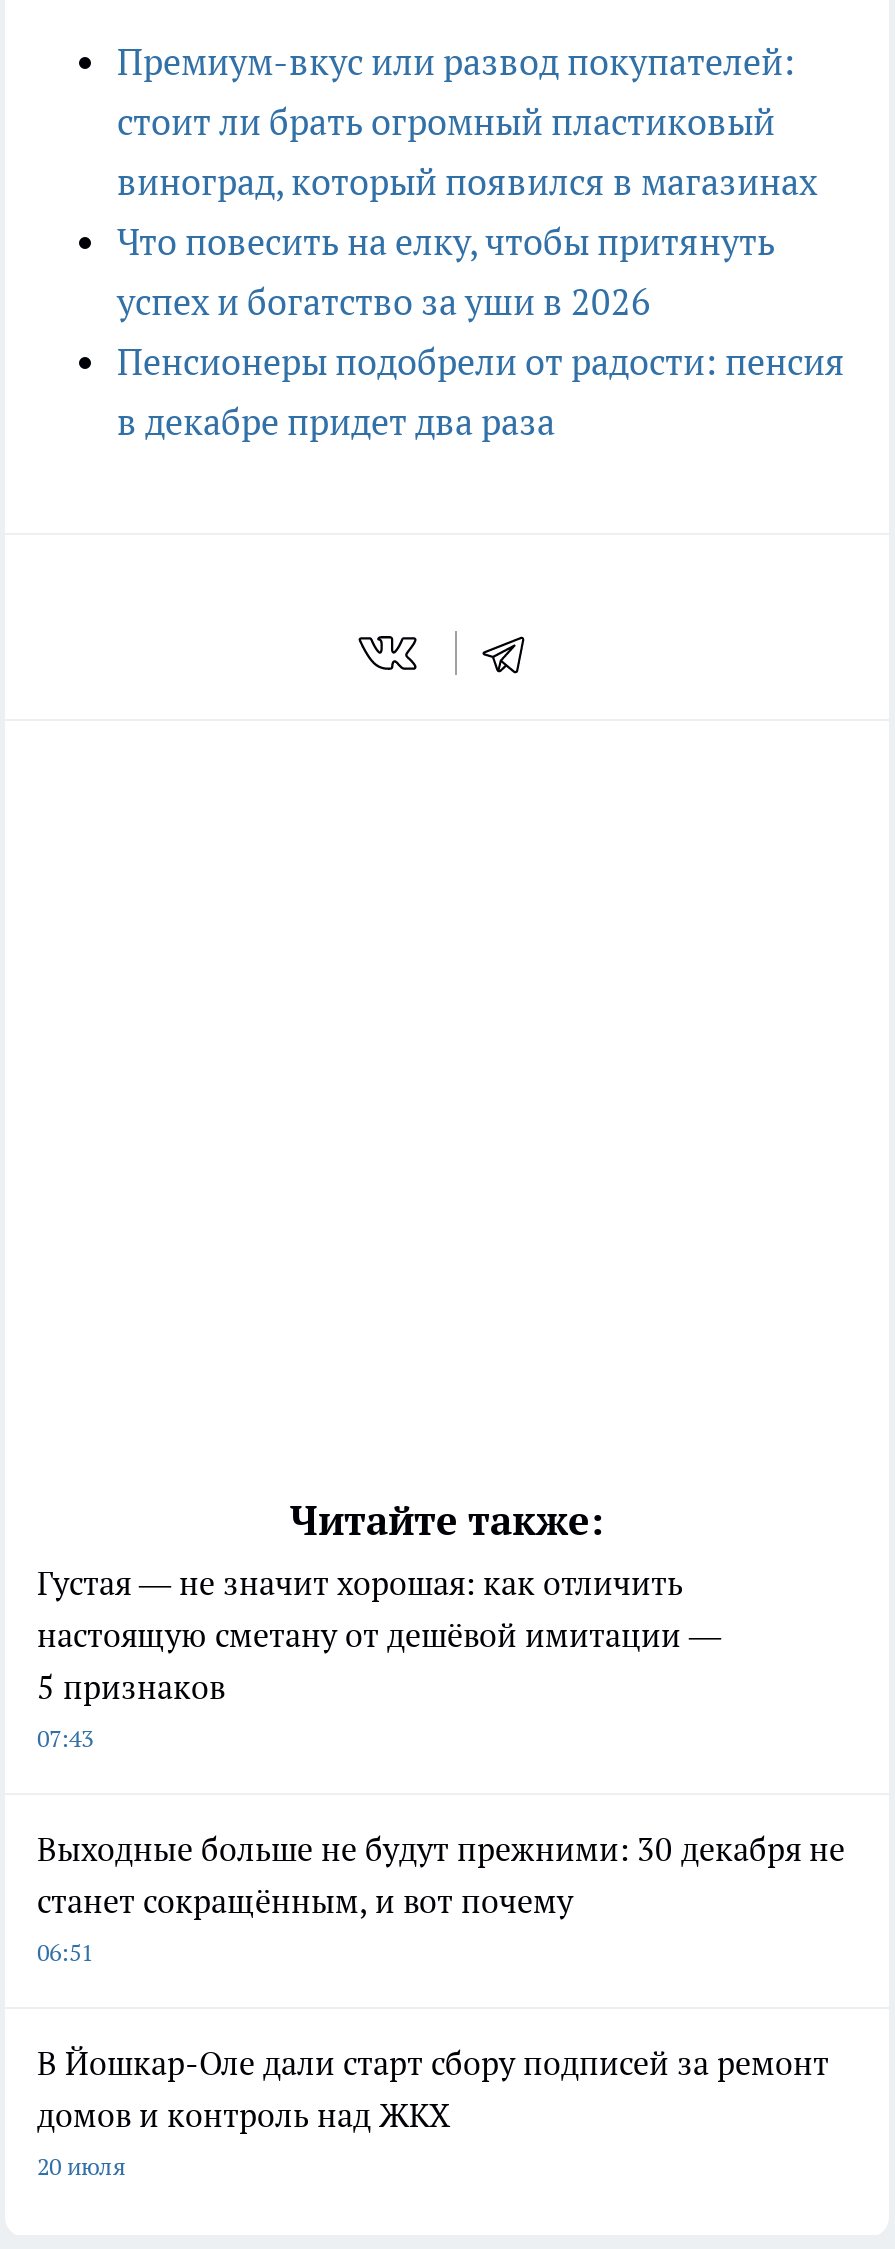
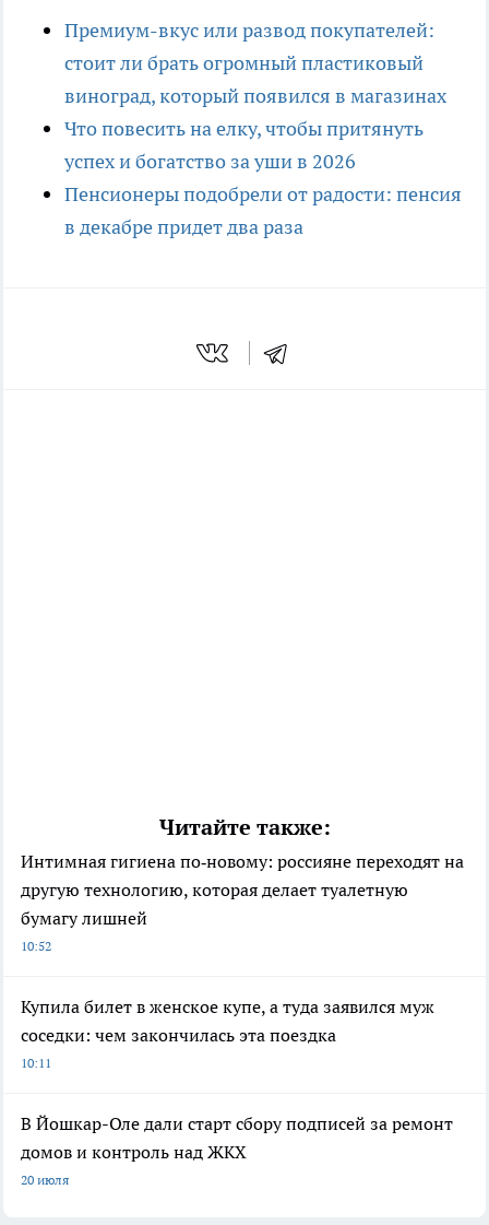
[37,1562,721,1752] Густая — не значит хорошая: как отличить | настоящую сметану от дешёвой имитации — | 5 признаков | 07:43 -> [21,850,464,954] Интимная гигиена по‑новому: россияне переходят на | другую технологию, которая делает туалетную | бумагу лишней | 10:52
[37,1828,845,1966] Выходные больше не будут прежними: 30 декабря не | станет сокращённым, и вот почему | 06:51 -> [21,995,434,1071] Купила билет в женское купе, а туда заявился муж | соседки: чем закончилась эта поездка | 10:11

